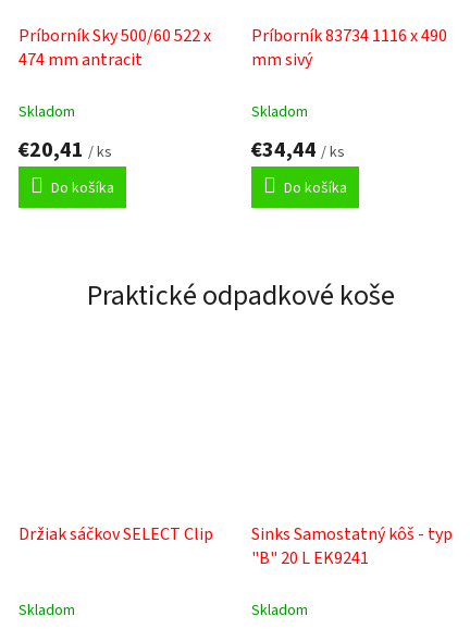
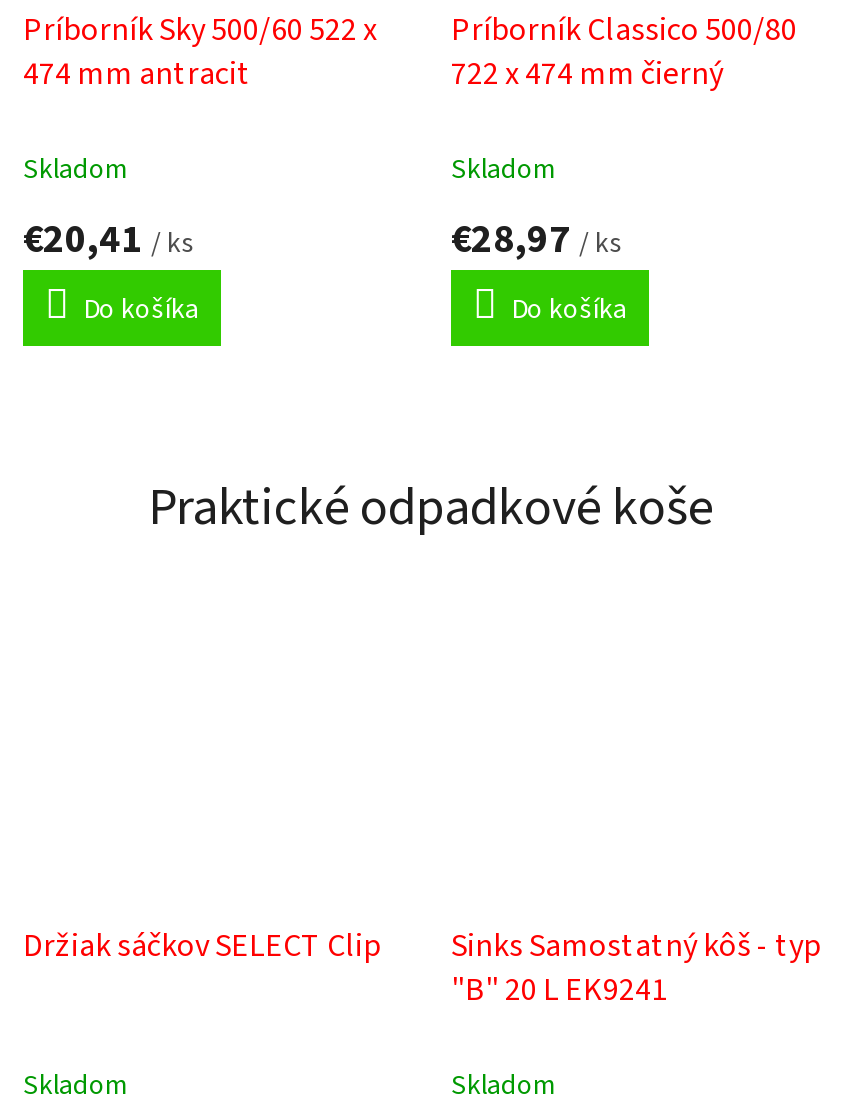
[251,24,447,72] Príborník 83734 1116 x 490 | mm sivý -> [451,9,797,97] Príborník Classico 500/80 | 722 x 474 mm čierný
[251,135,345,166] €34,44 / ks -> [451,213,623,269] €28,97 / ks

